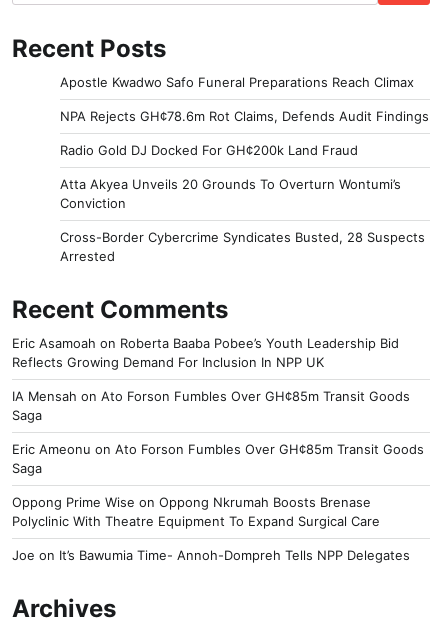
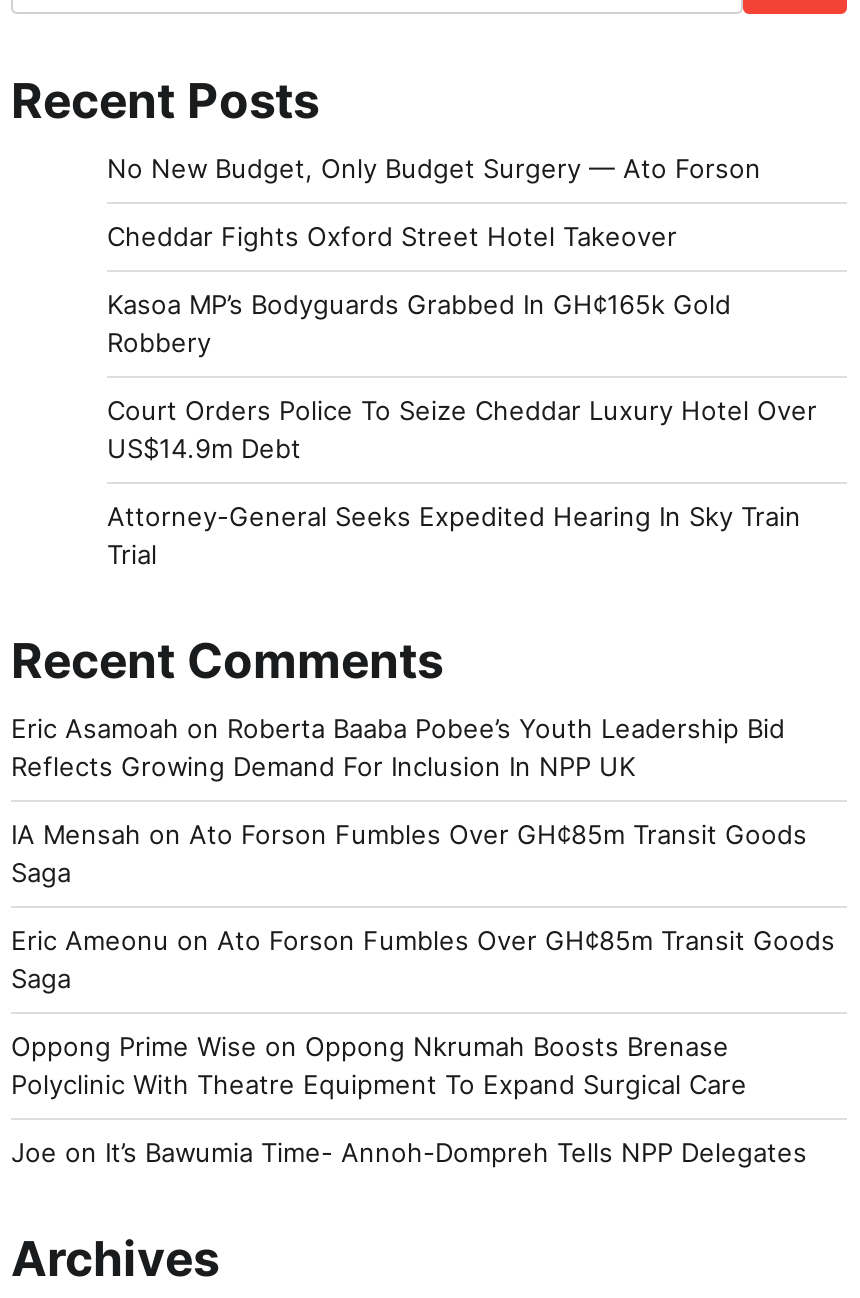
[60,74,426,90] Apostle Kwadwo Safo Funeral Preparations Reach Climax -> [107,152,769,184] No New Budget, Only Budget Surgery — Ato Forson
[60,108,429,124] NPA Rejects GH¢78.6m Rot Claims, Defends Audit Findings -> [107,220,677,252] Cheddar Fights Oxford Street Hotel Takeover
[60,142,366,158] Radio Gold DJ Docked For GH¢200k Land Fraud -> [107,288,731,358] Kasoa MP’s Bodyguards Grabbed In GH¢165k Gold | Robbery
[60,176,401,211] Atta Akyea Unveils 20 Grounds To Overturn Wontumi’s | Conviction -> [107,394,817,464] Court Orders Police To Seize Cheddar Luxury Hotel Over | US$14.9m Debt
[60,229,425,264] Cross-Border Cybercrime Syndicates Busted, 28 Suspects | Arrested -> [107,500,801,570] Attorney-General Seeks Expedited Hearing In Sky Train | Trial

